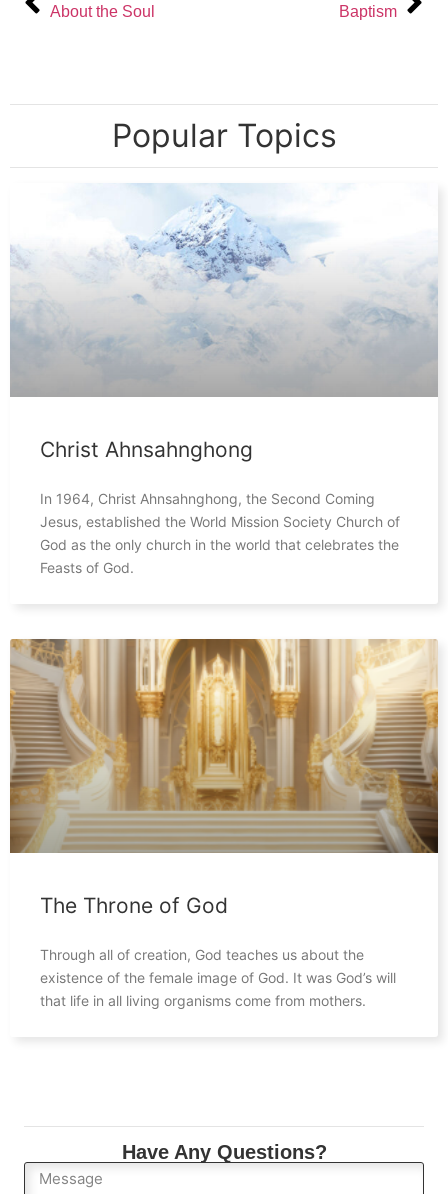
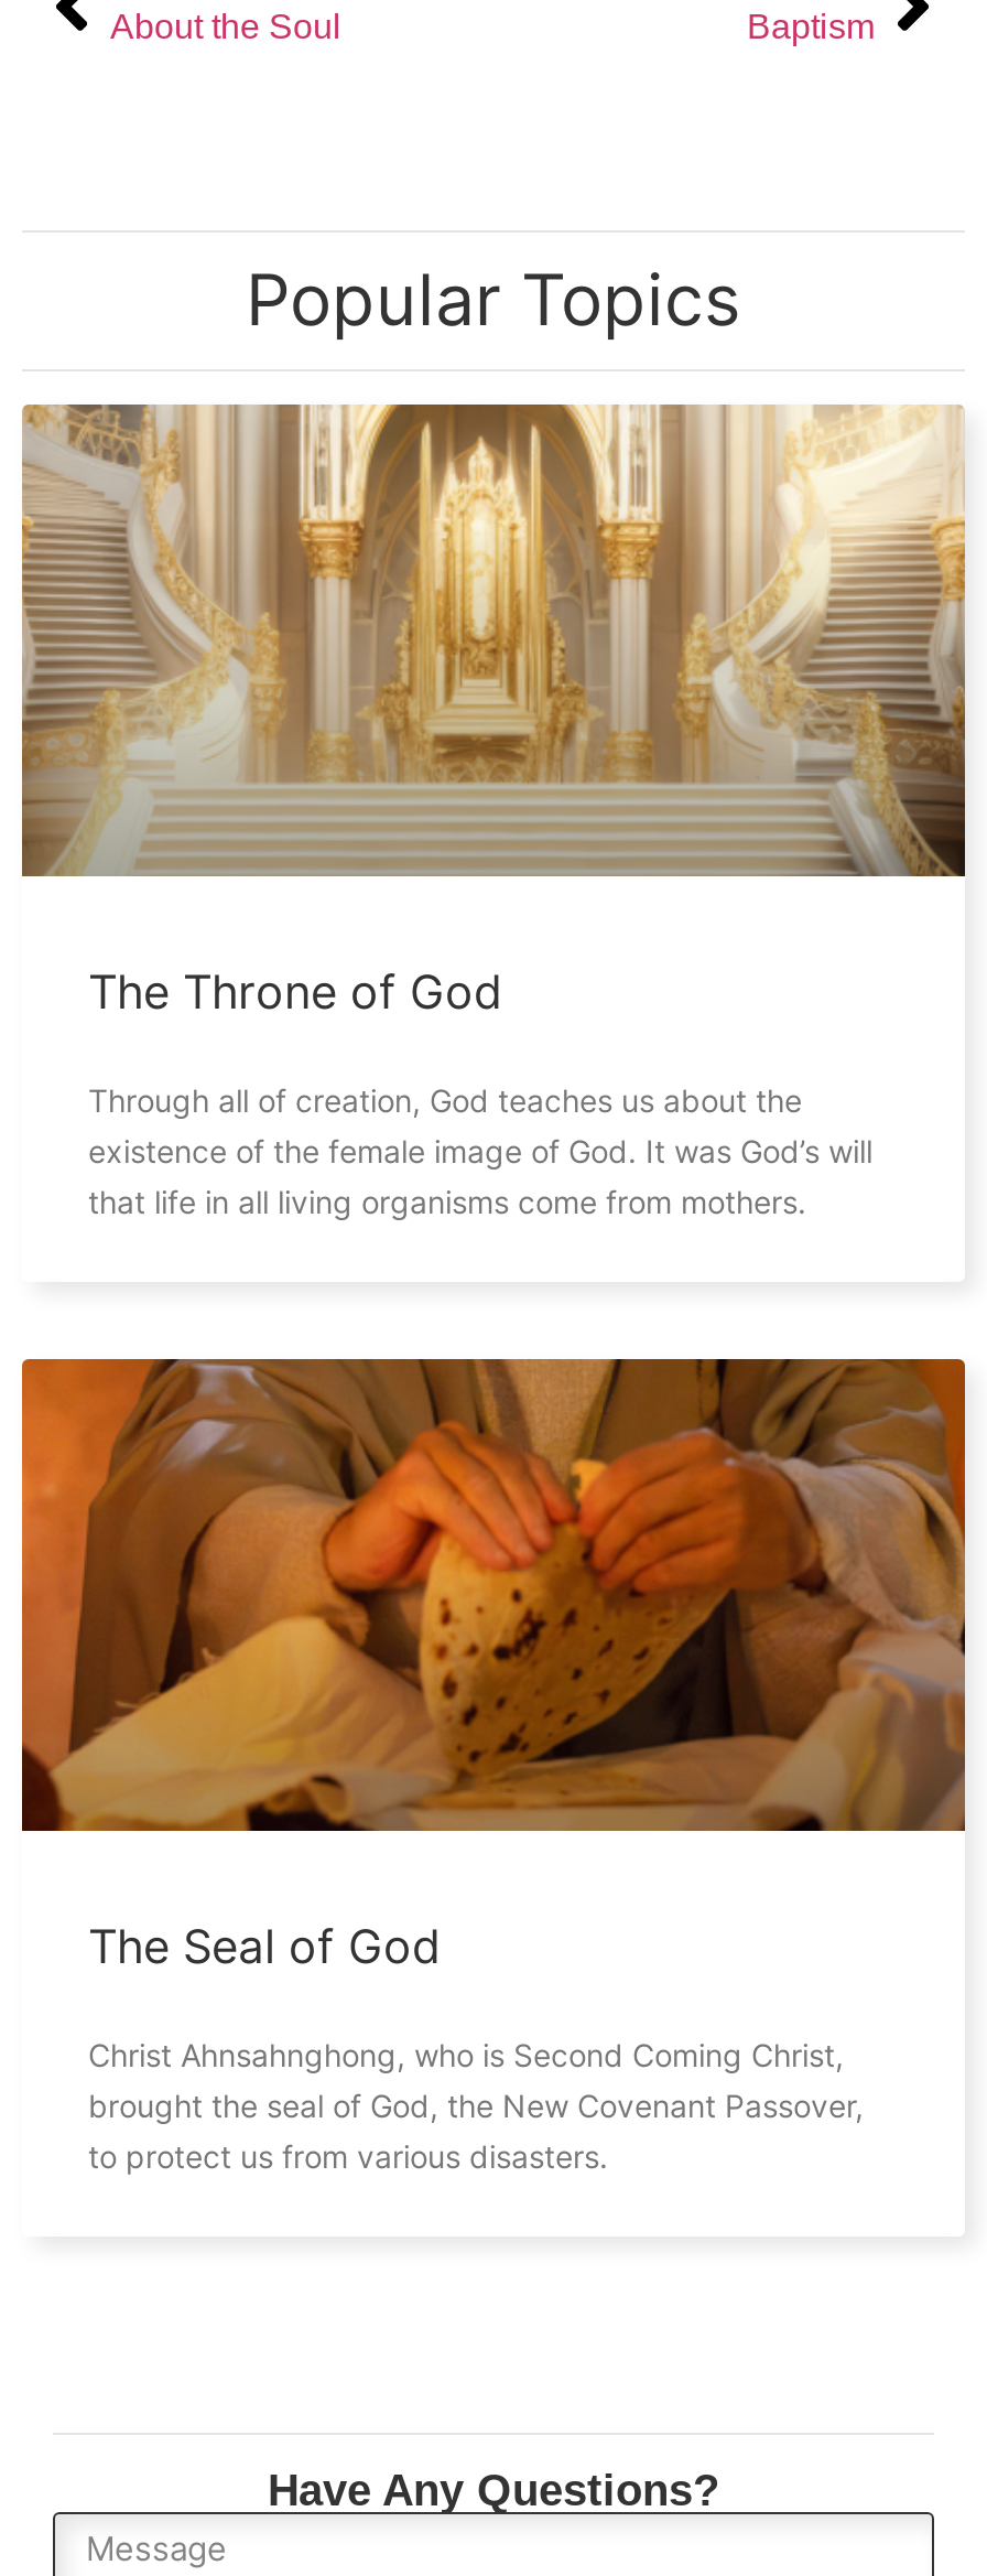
[10,183,438,397] [image] -> none
[40,437,400,576] Christ Ahnsahnghong | In 1964, Christ Ahnsahnghong, the Second Coming | Jesus, established the World Mission Society Church of | God as the only church in the world that celebrates the | Feasts of God. -> none
moved [8,637,440,1009] -> [18,399,969,1220]: [image] | The Throne of God | Through all of creation, God teaches us about the | existence of the female image of God. It was God’s will | that life in all living organisms come from mothers.
none -> [20,1356,967,2174] [image] | The Seal of God | Christ Ahnsahnghong, who is Second Coming Christ, | brought the seal of God, the New Covenant Passover, | to protect us from various disasters.

